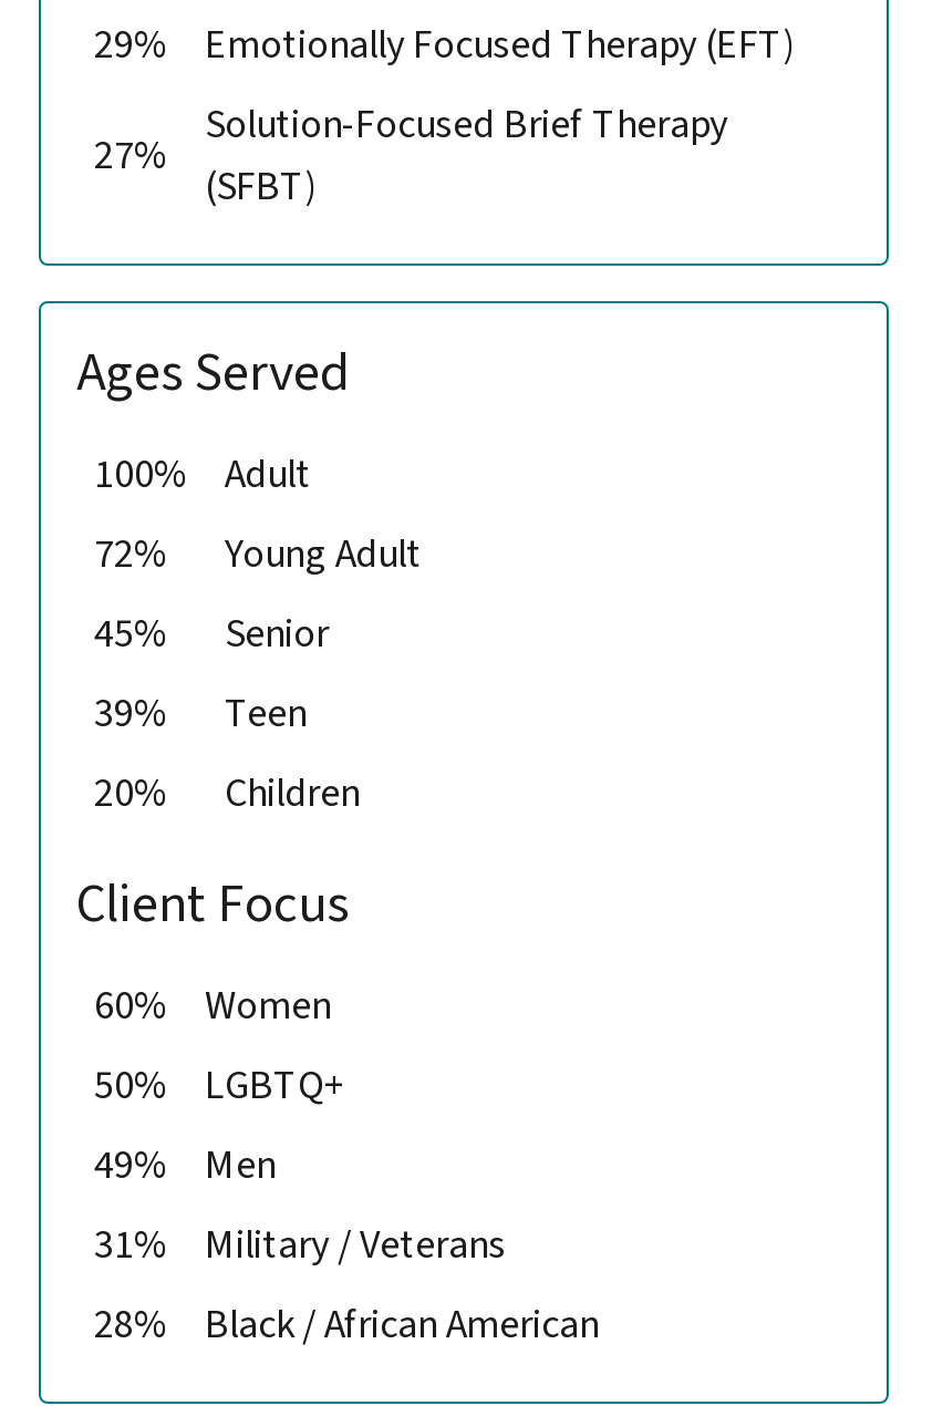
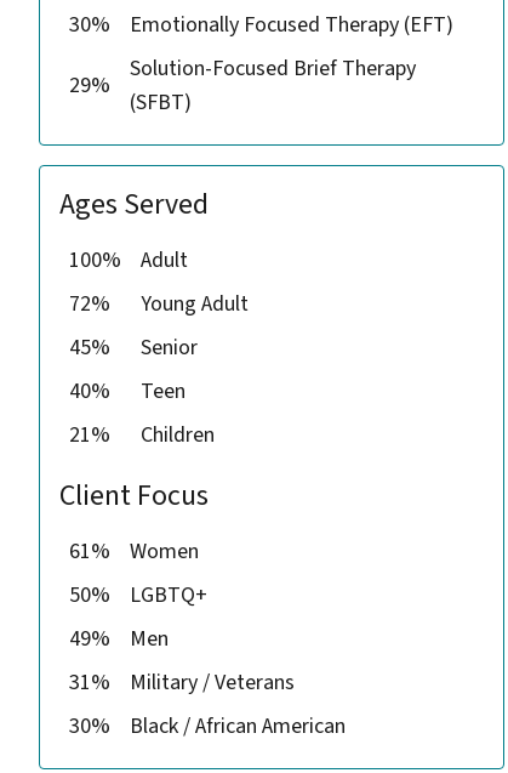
[94,17,796,73] 29% Emotionally Focused Therapy (EFT) -> [69,10,453,40] 30% Emotionally Focused Therapy (EFT)
[94,128,169,183] 27% -> [69,71,110,101] 29%
[94,686,307,741] 39% Teen -> [69,377,185,407] 40% Teen
[94,766,360,821] 20% Children -> [69,420,215,451] 21% Children
[94,978,331,1034] 60% Women -> [69,537,199,567] 61% Women
[94,1297,599,1352] 28% Black / African American -> [69,711,346,742] 30% Black / African American

